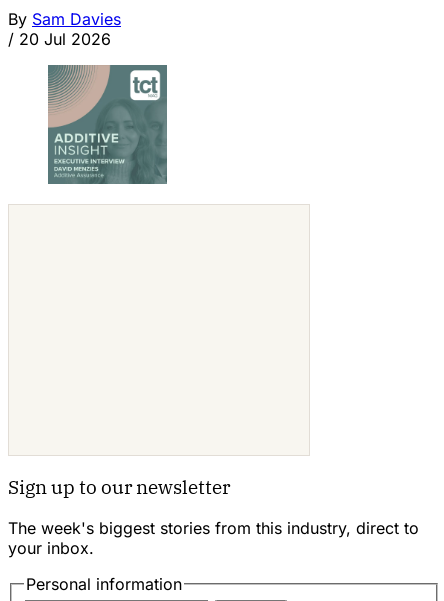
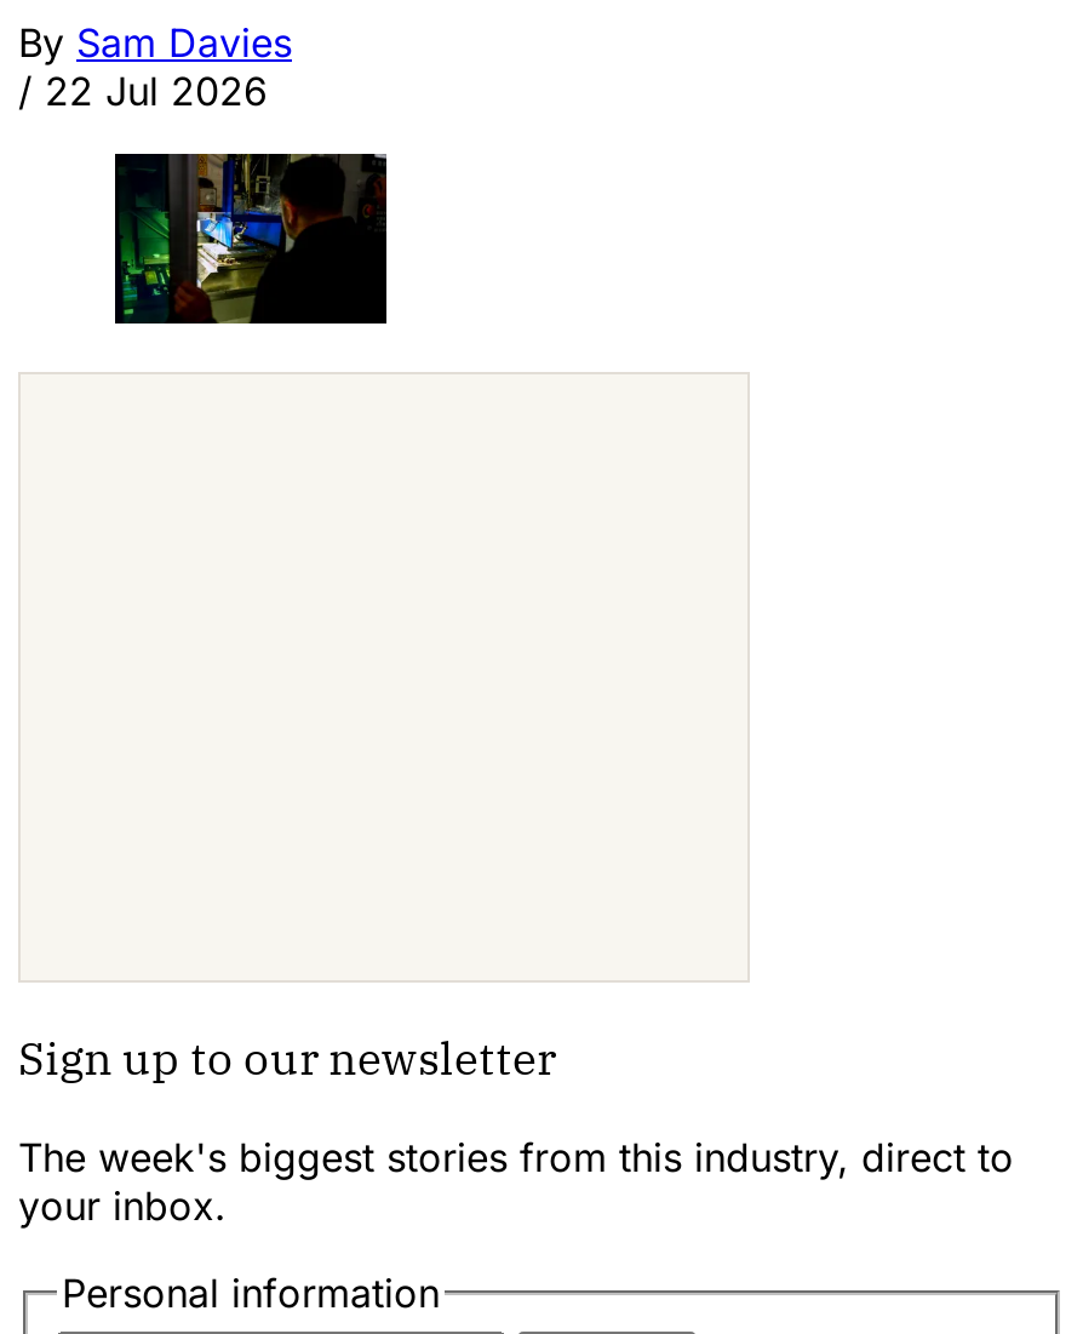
[8,29,111,49] / 20 Jul 2026 -> [18,67,268,116] / 22 Jul 2026
[47,64,168,185] [image] -> [113,153,403,325] [image]

